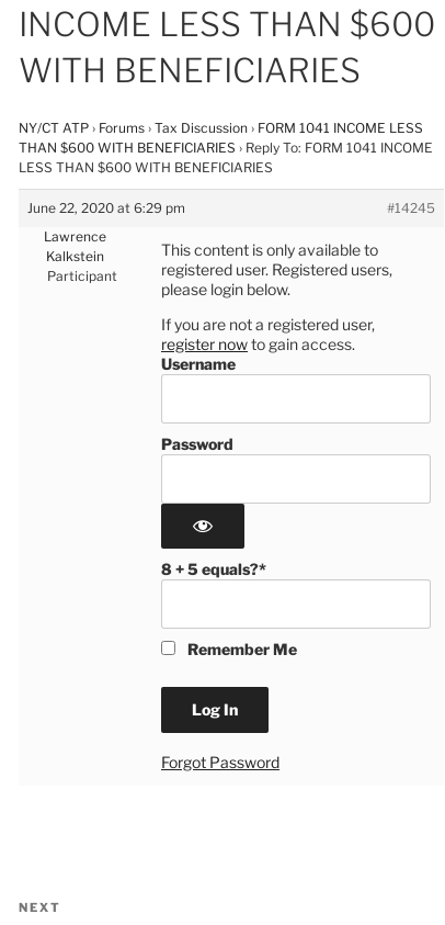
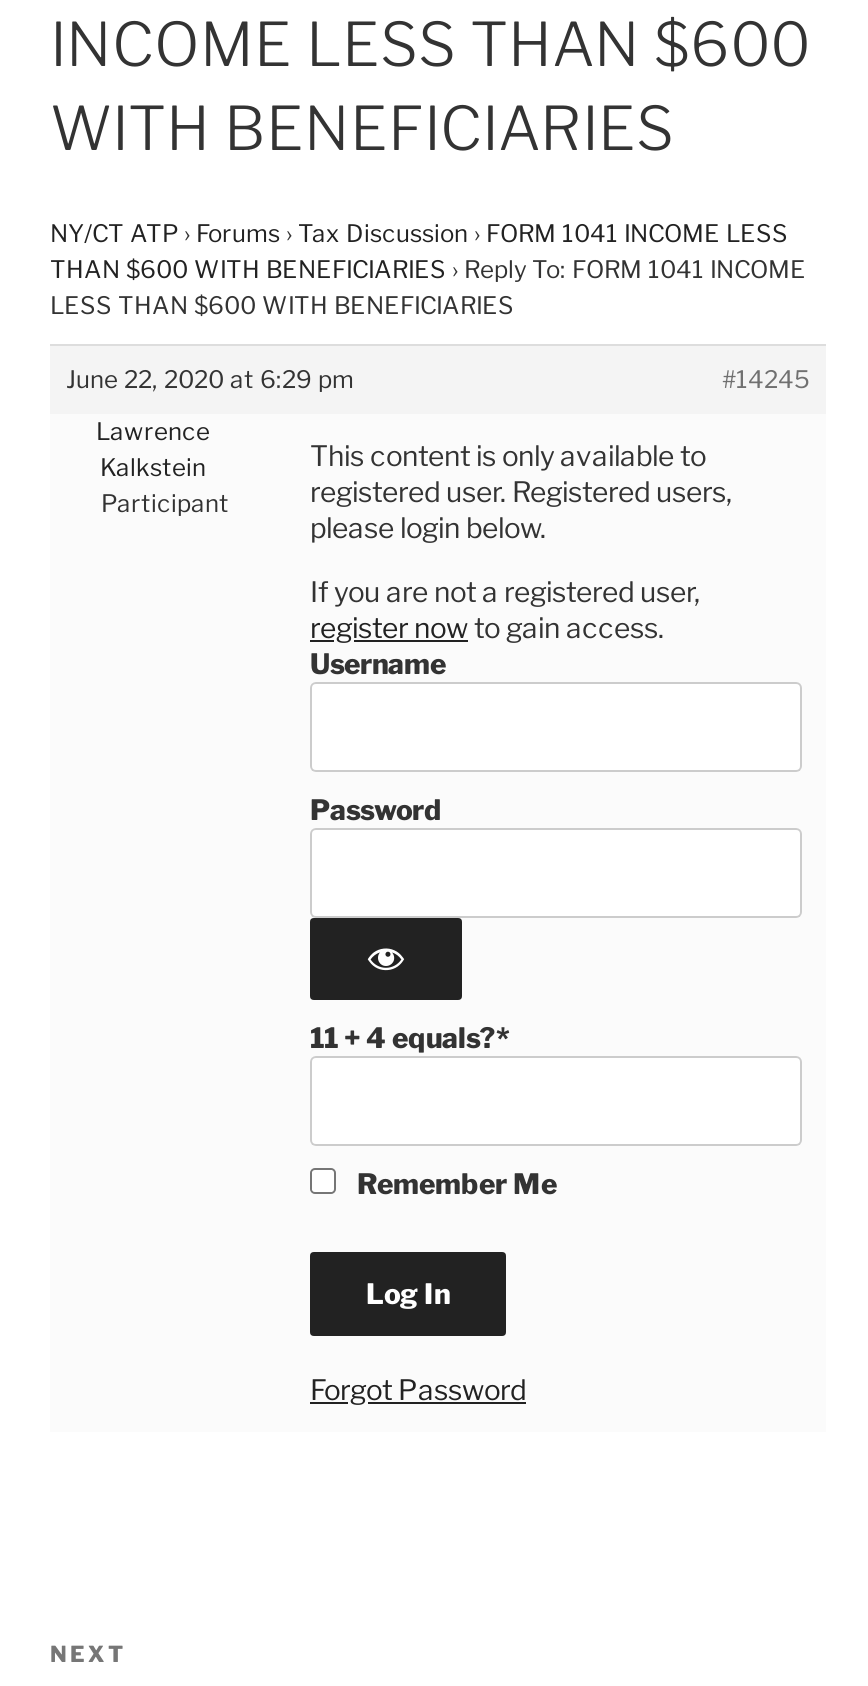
[161,560,266,578] 8 + 5 equals?* -> [310,1020,510,1054] 11 + 4 equals?*

